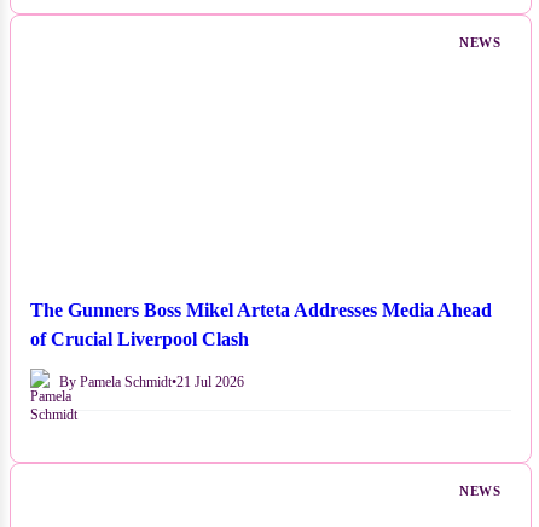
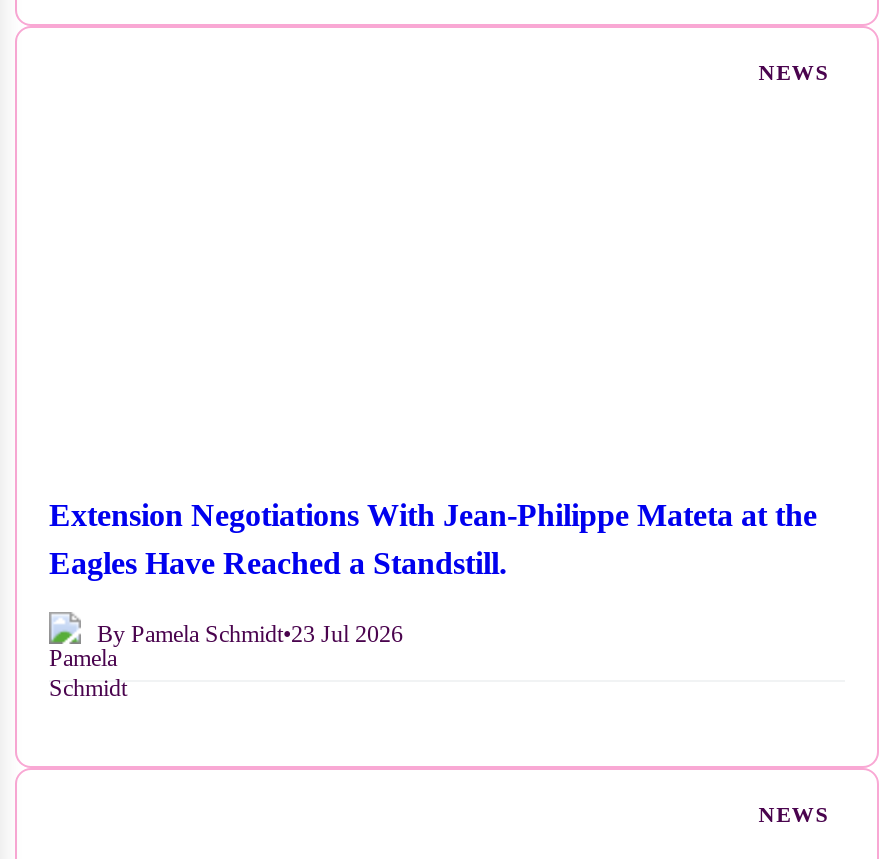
[30,300,492,349] The Gunners Boss Mikel Arteta Addresses Media Ahead | of Crucial Liverpool Clash -> [49,498,817,580] Extension Negotiations With Jean-Philippe Mateta at the | Eagles Have Reached a Standstill.
[59,374,244,391] By Pamela Schmidt•21 Jul 2026 -> [97,621,403,649] By Pamela Schmidt•23 Jul 2026

